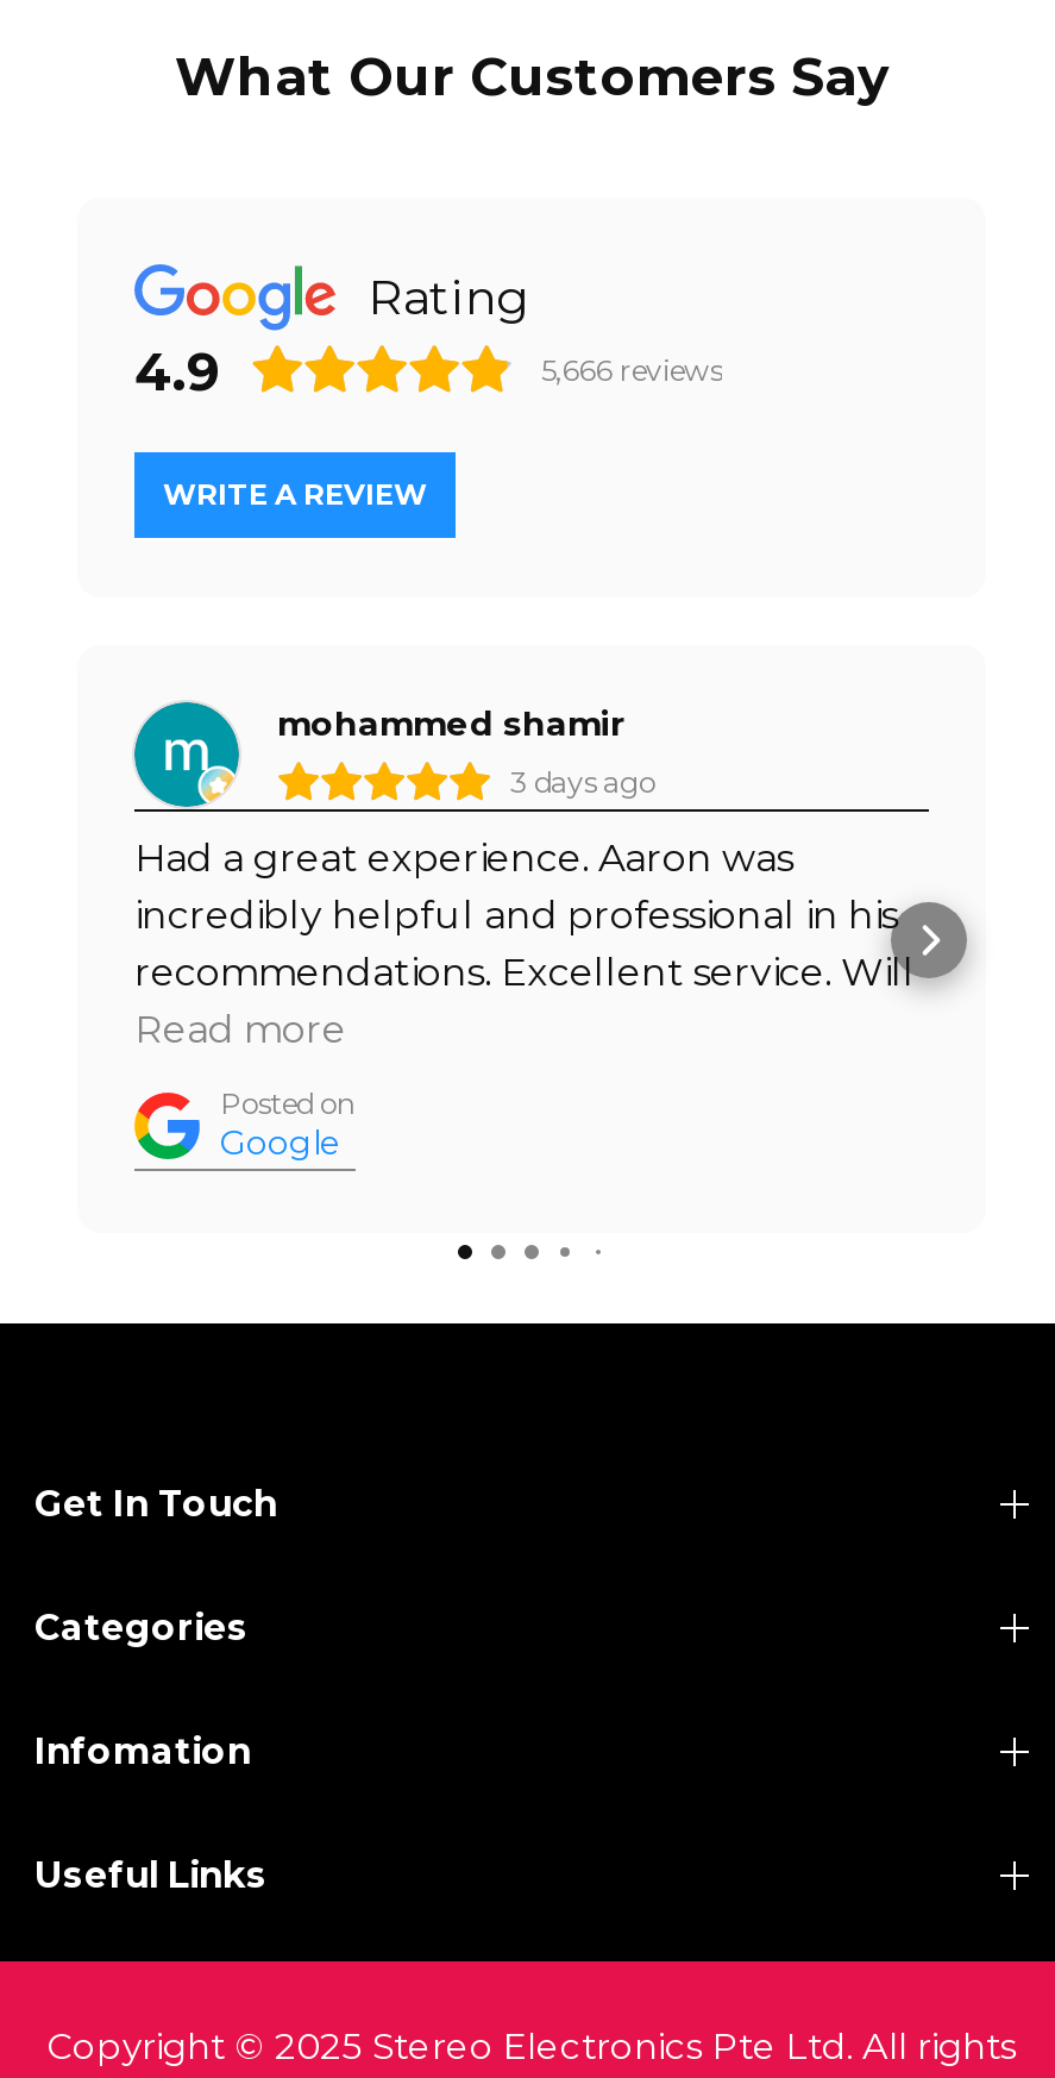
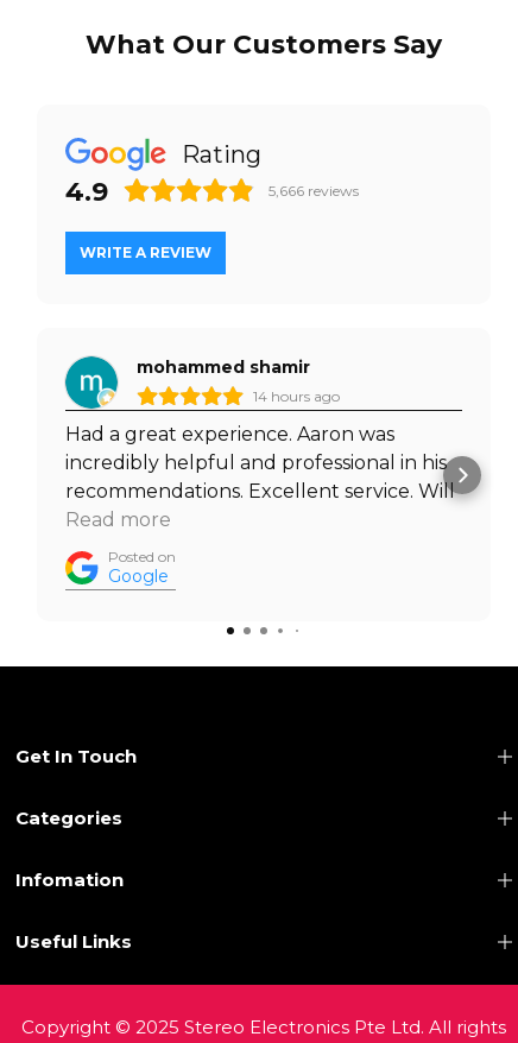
[510,765,655,801] 3 days ago -> [253,388,340,406] 14 hours ago

